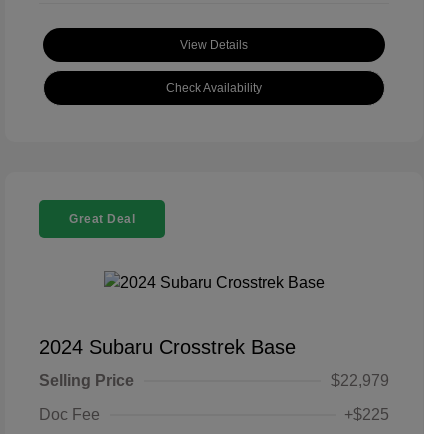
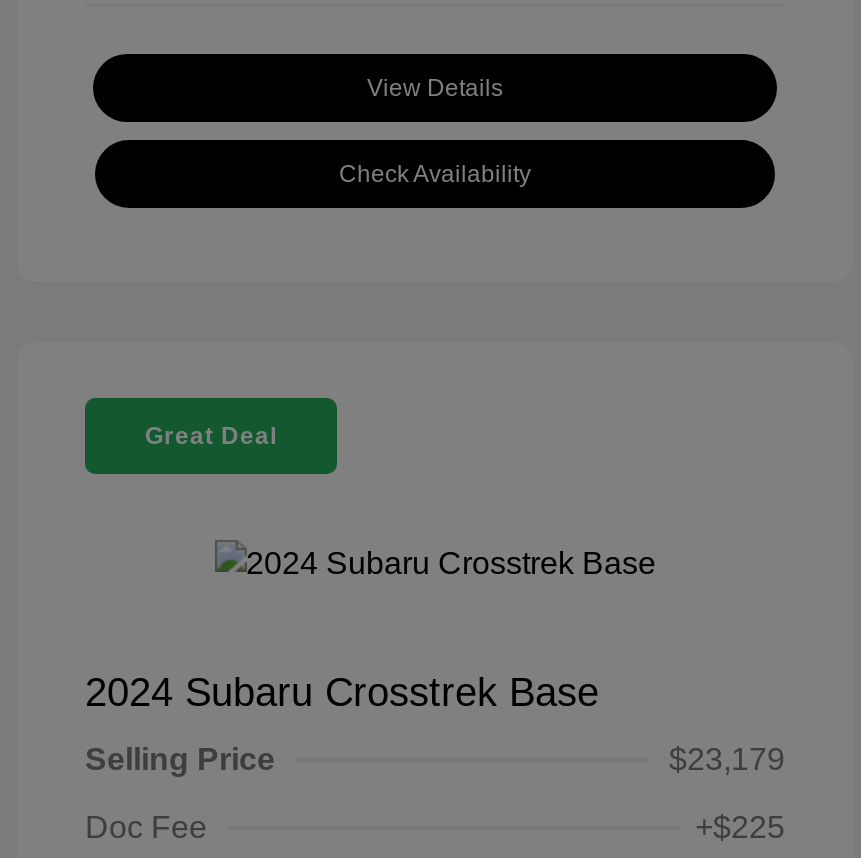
[331,371,389,388] $22,979 -> [669,741,785,775] $23,179

